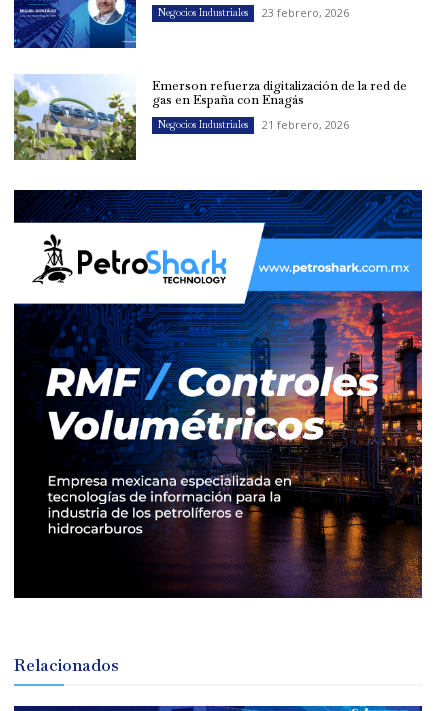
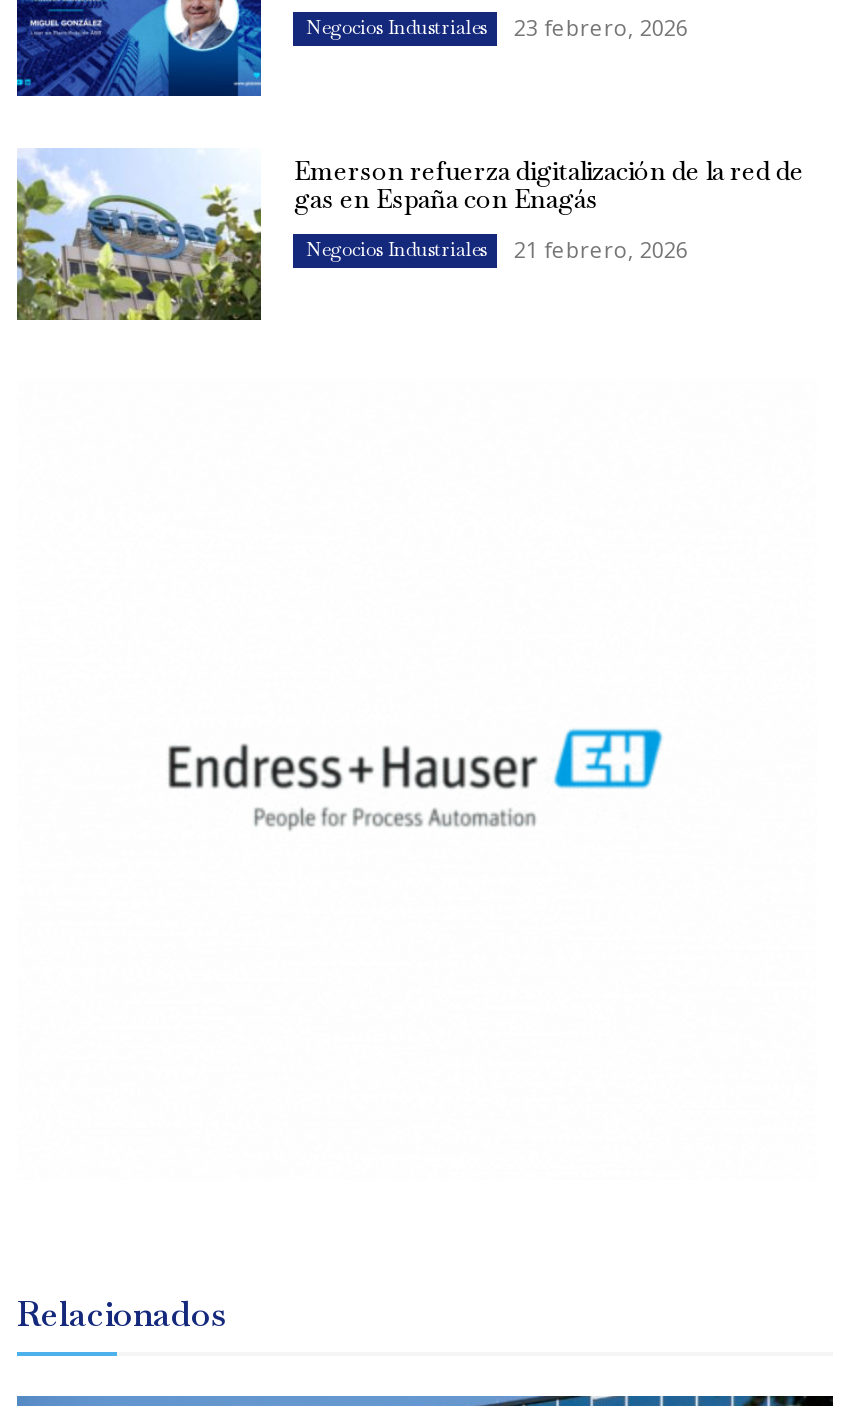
[13,189,423,599] [image] -> none

